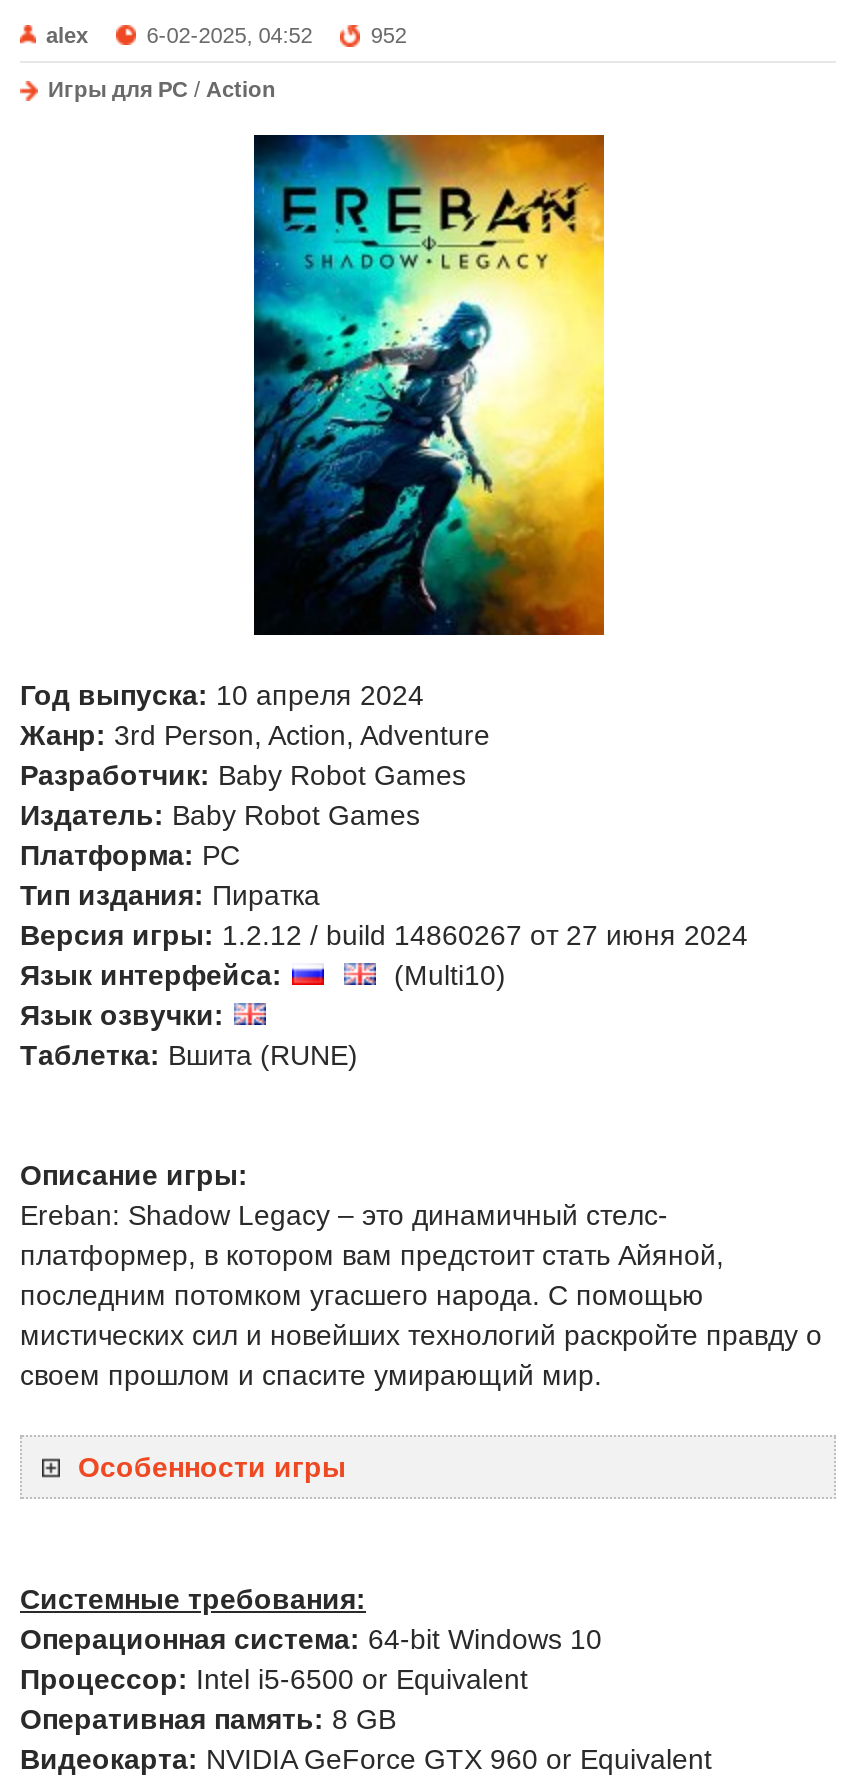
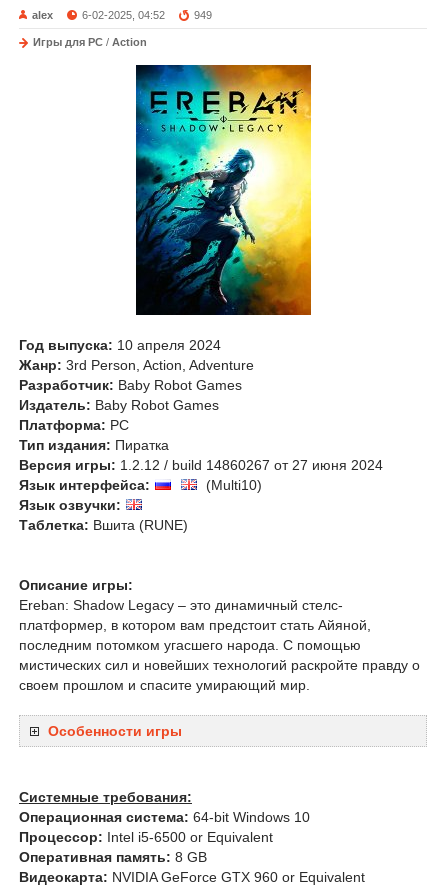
[371,23,407,47] 952 -> [194,9,212,21] 949

